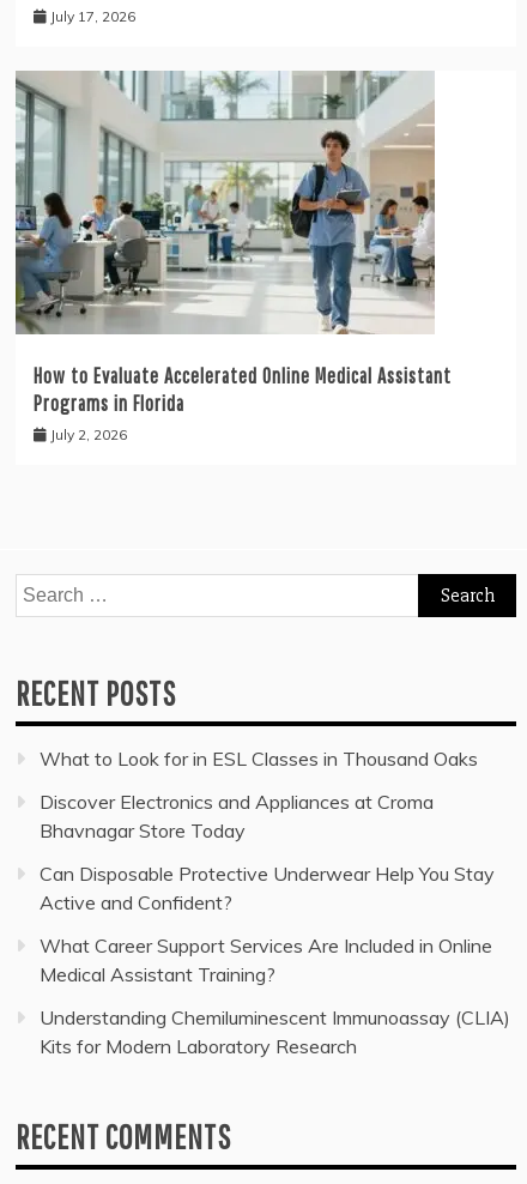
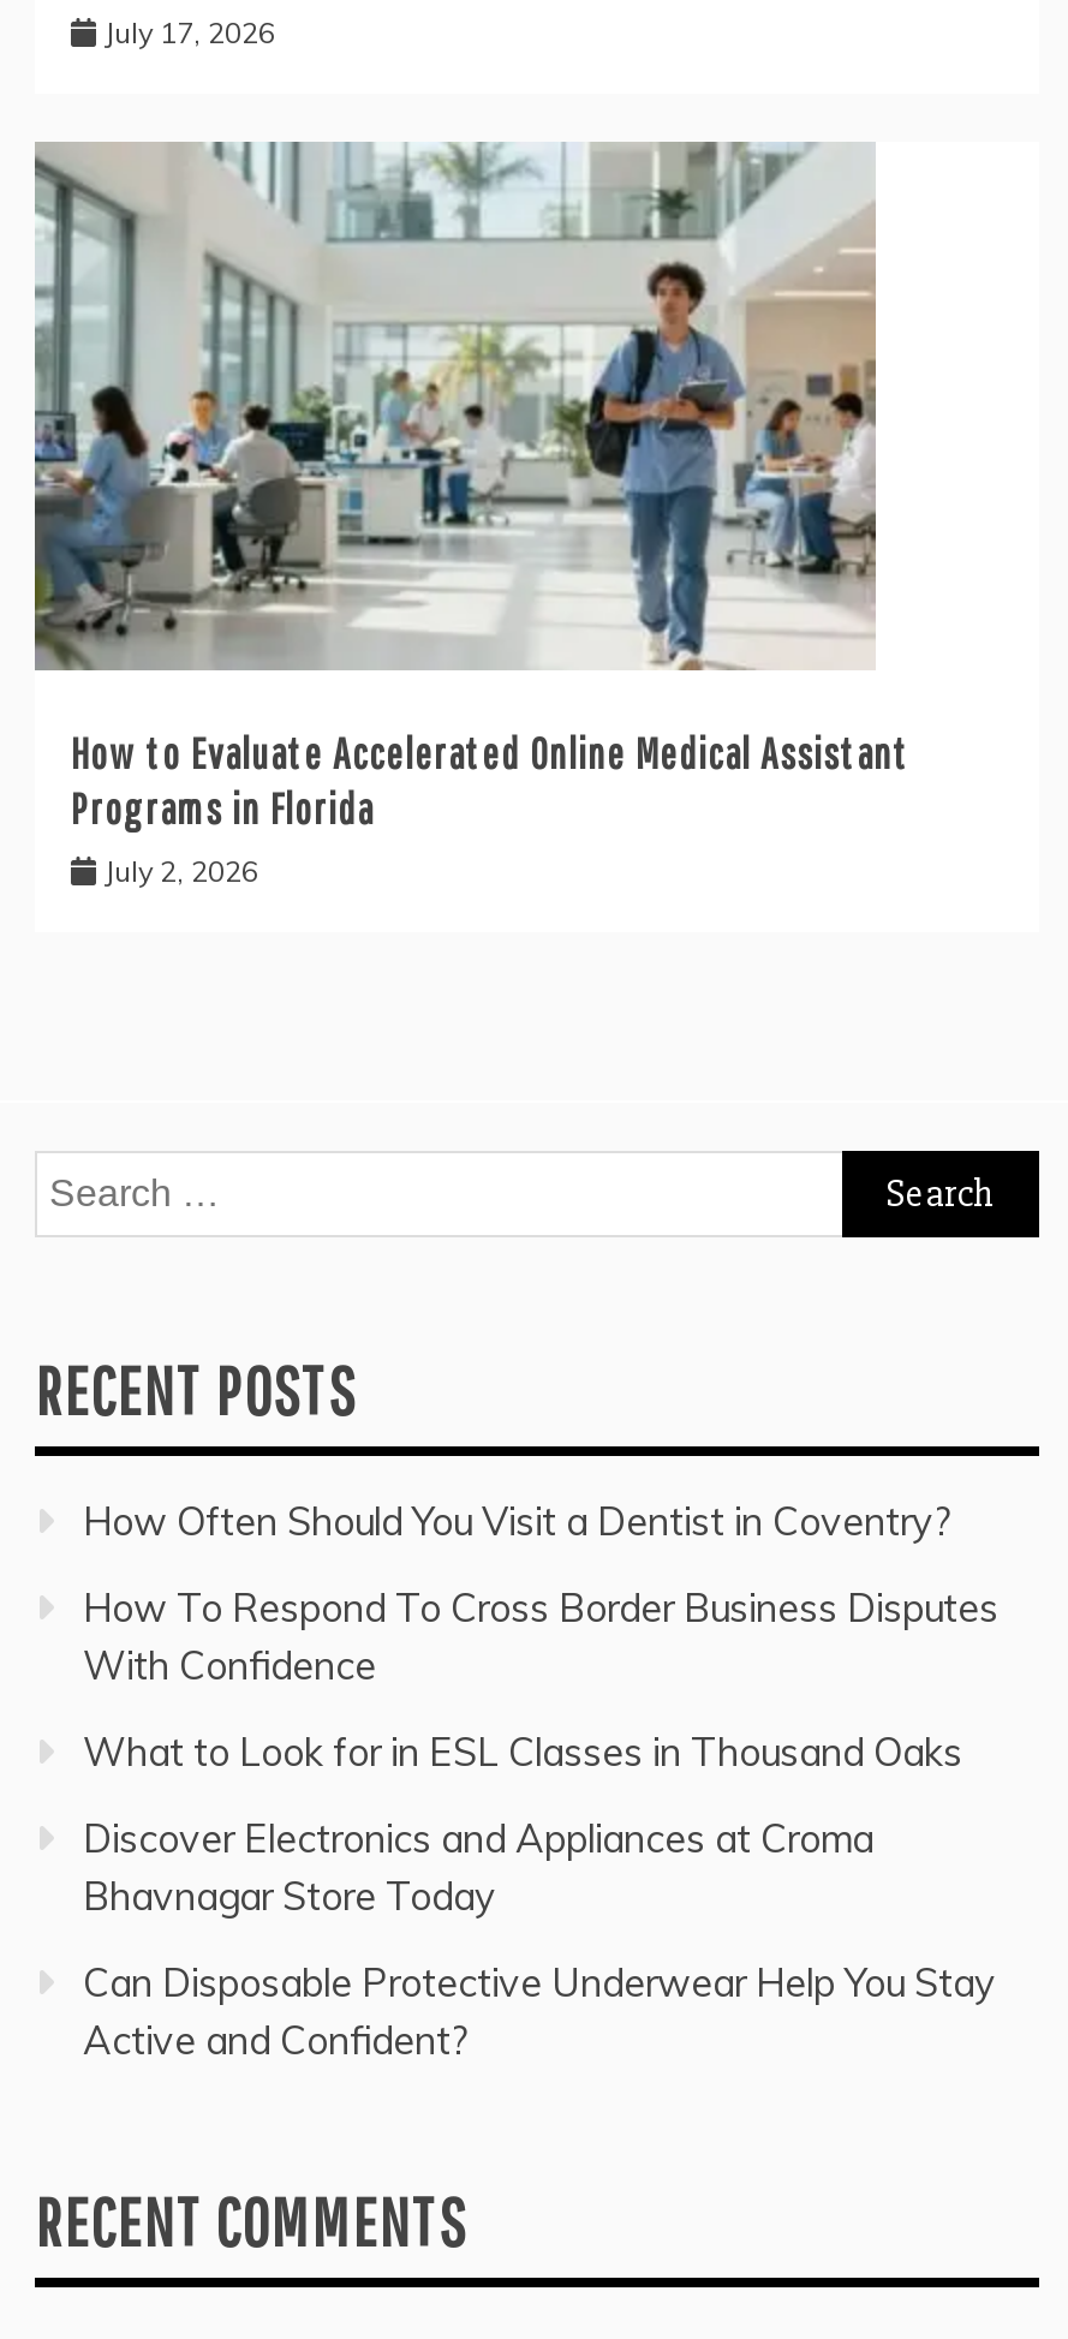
none -> [83,1497,998,1689] How Often Should You Visit a Dentist in Coventry? | How To Respond To Cross Border Business Disputes | With Confidence
moved [40,747,495,914] -> [83,1728,996,2064]: What to Look for in ESL Classes in Thousand Oaks | Discover Electronics and Appliances at Croma | Bhavnagar Store Today | Can Disposable Protective Underwear Help You Stay | Active and Confident?
[40,934,510,1058] What Career Support Services Are Included in Online | Medical Assistant Training? | Understanding Chemiluminescent Immunoassay (CLIA) | Kits for Modern Laboratory Research -> none

